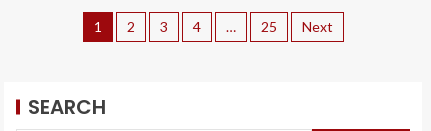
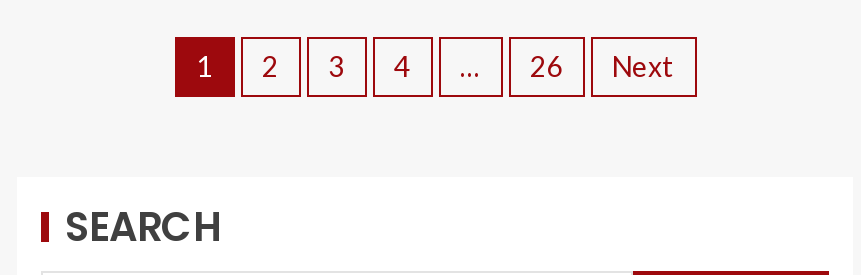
[260,18,276,35] 25 -> [530,49,562,83] 26

